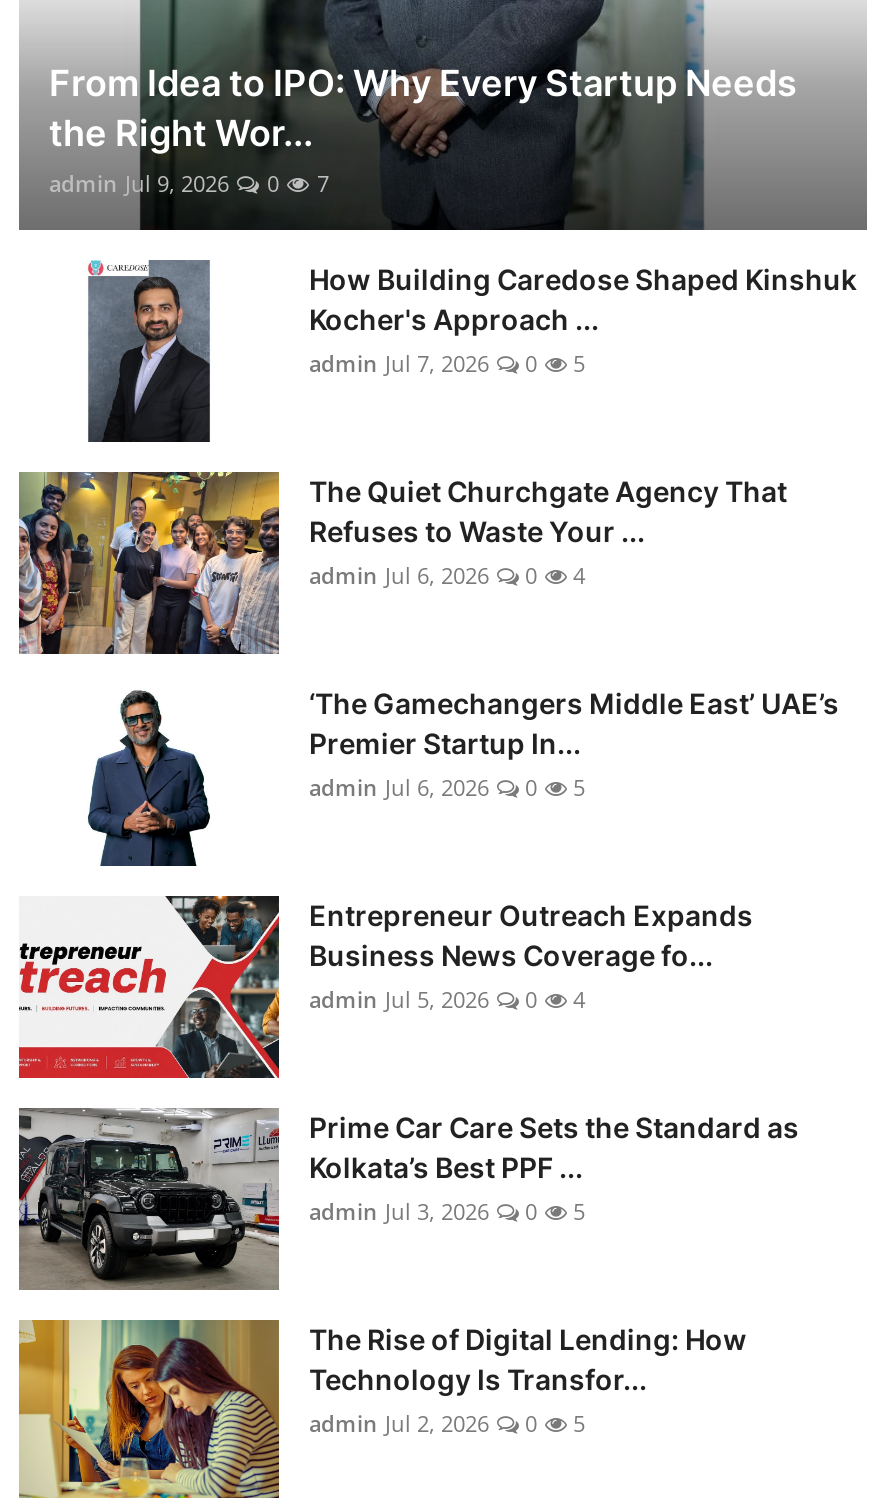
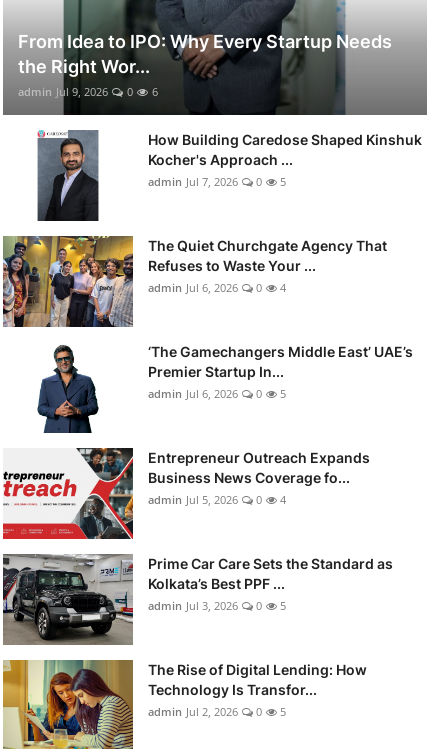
[311,168,329,198] 7 -> [149,84,158,99] 6

